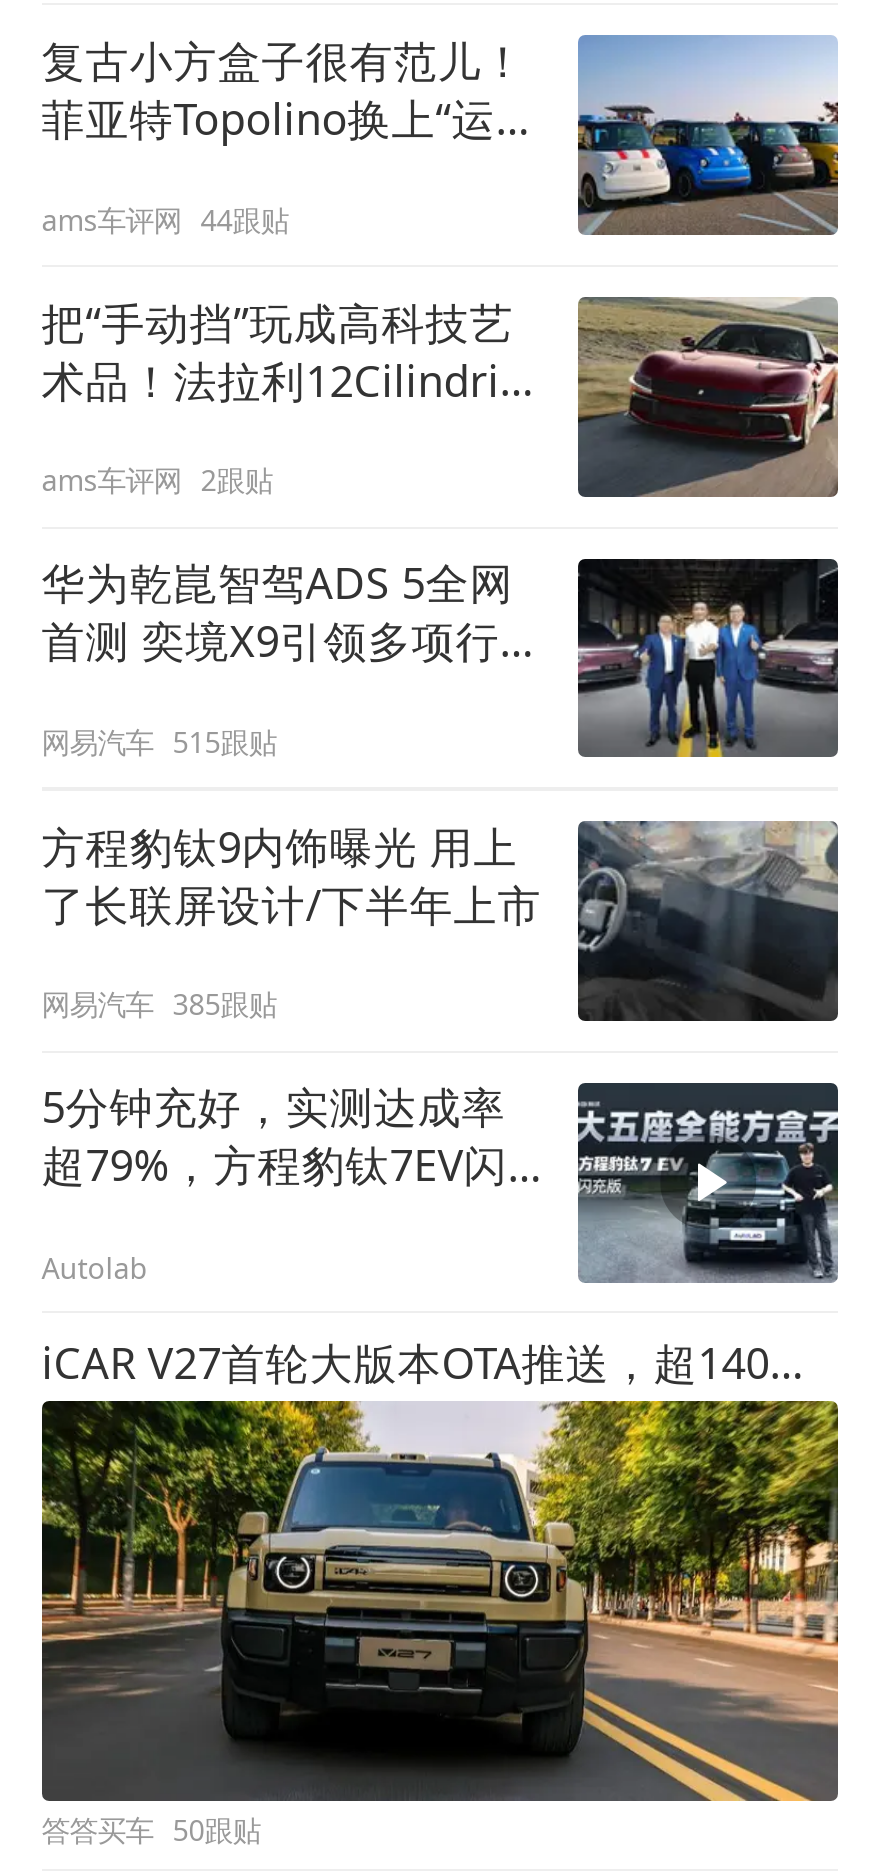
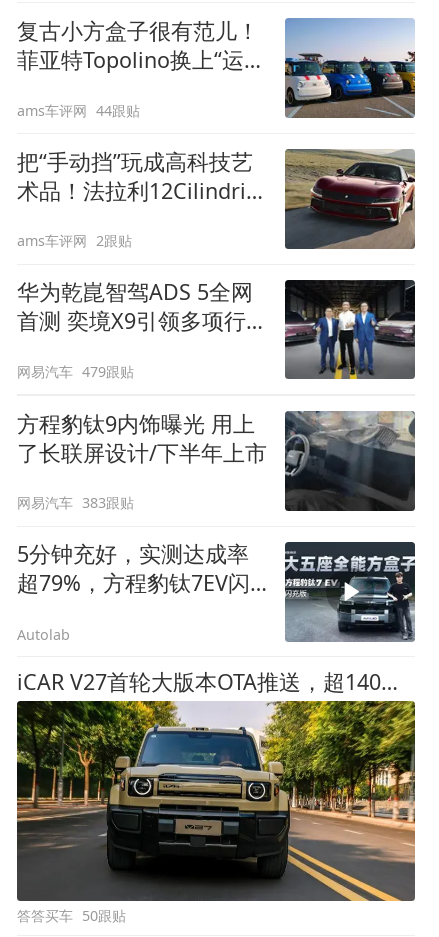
[41,722,277,760] 网易汽车 515跟贴 -> [17,362,134,381] 网易汽车 479跟贴
[41,986,277,1024] 网易汽车 385跟贴 -> [17,493,134,512] 网易汽车 383跟贴

